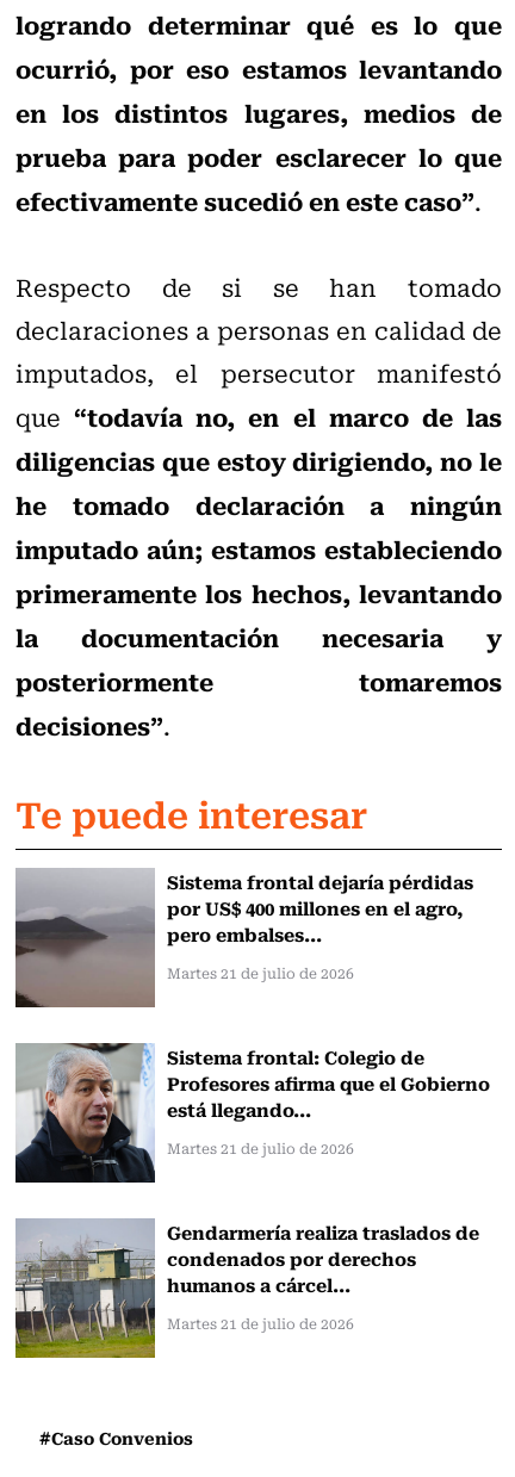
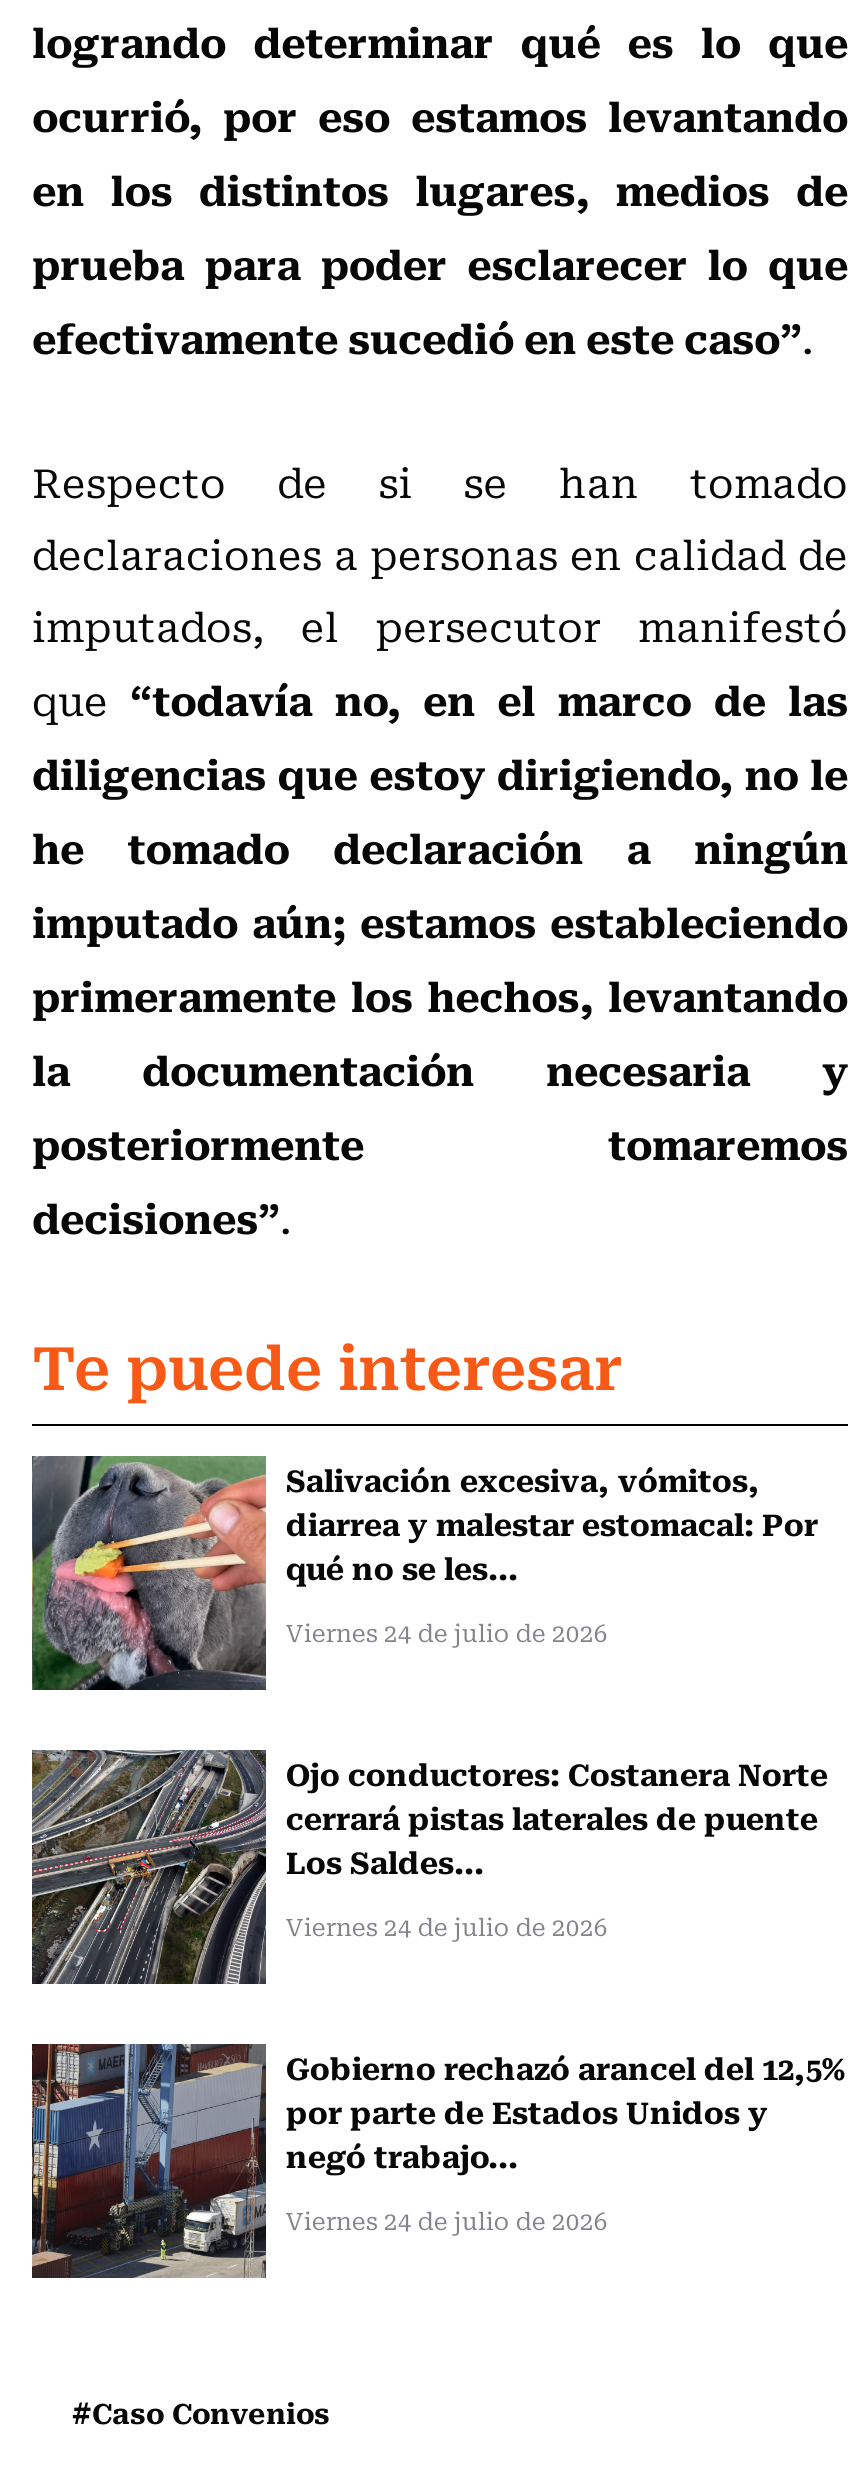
[15,867,473,1009] [image] | Sistema frontal dejaría pérdidas | por US$ 400 millones en el agro, | pero embalses... -> [32,1454,818,1692] [image] | Salivación excesiva, vómitos, | diarrea y malestar estomacal: Por | qué no se les...
[167,962,354,983] Martes 21 de julio de 2026 -> [286,1614,608,1650] Viernes 24 de julio de 2026
[15,1042,490,1183] [image] | Sistema frontal: Colegio de | Profesores afirma que el Gobierno | está llegando... -> [30,1748,828,1986] [image] | Ojo conductores: Costanera Norte | cerrará pistas laterales de puente | Los Saldes...
[167,1137,354,1159] Martes 21 de julio de 2026 -> [286,1908,608,1944] Viernes 24 de julio de 2026
[14,1217,479,1359] [image] | Gendarmería realiza traslados de | condenados por derechos | humanos a cárcel... -> [30,2042,846,2280] [image] | Gobierno rechazó arancel del 12,5% | por parte de Estados Unidos y | negó trabajo...
[167,1312,354,1334] Martes 21 de julio de 2026 -> [286,2202,608,2238] Viernes 24 de julio de 2026

